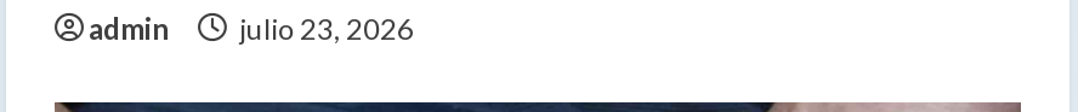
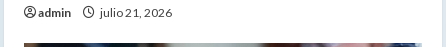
[89,11,414,47] admin julio 23, 2026 -> [38,5,172,20] admin julio 21, 2026

